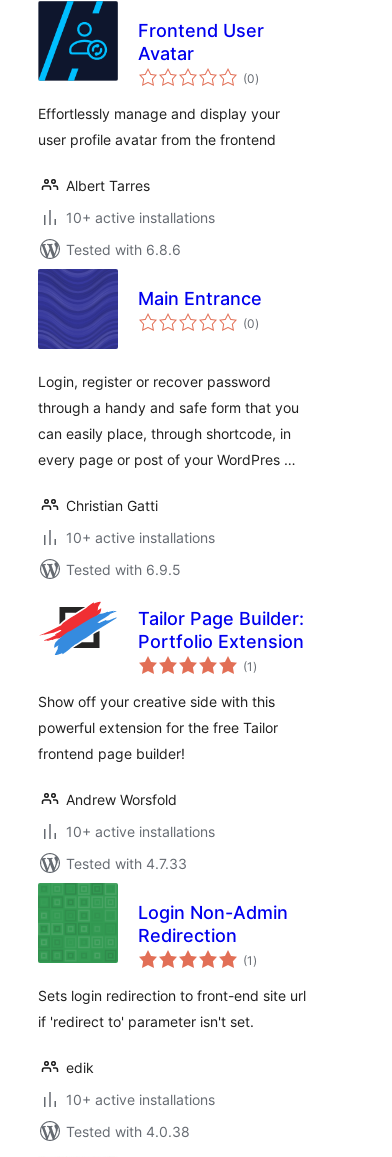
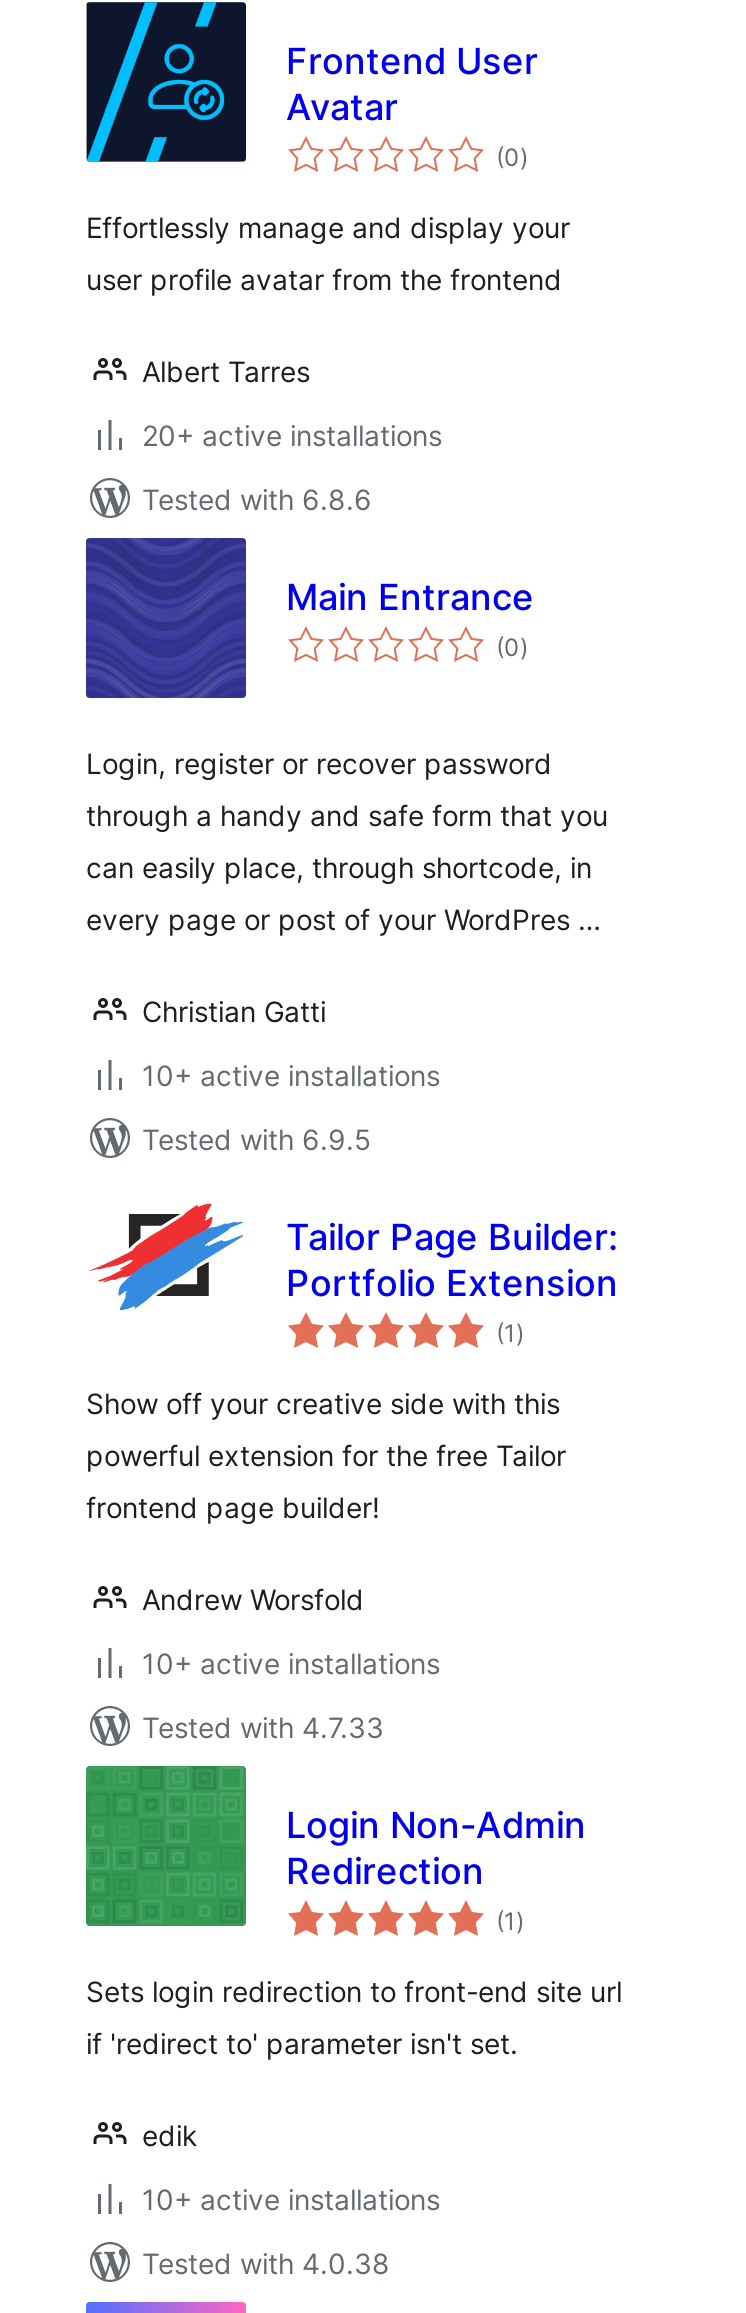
[66,209,215,226] 10+ active installations -> [142,418,442,452] 20+ active installations

